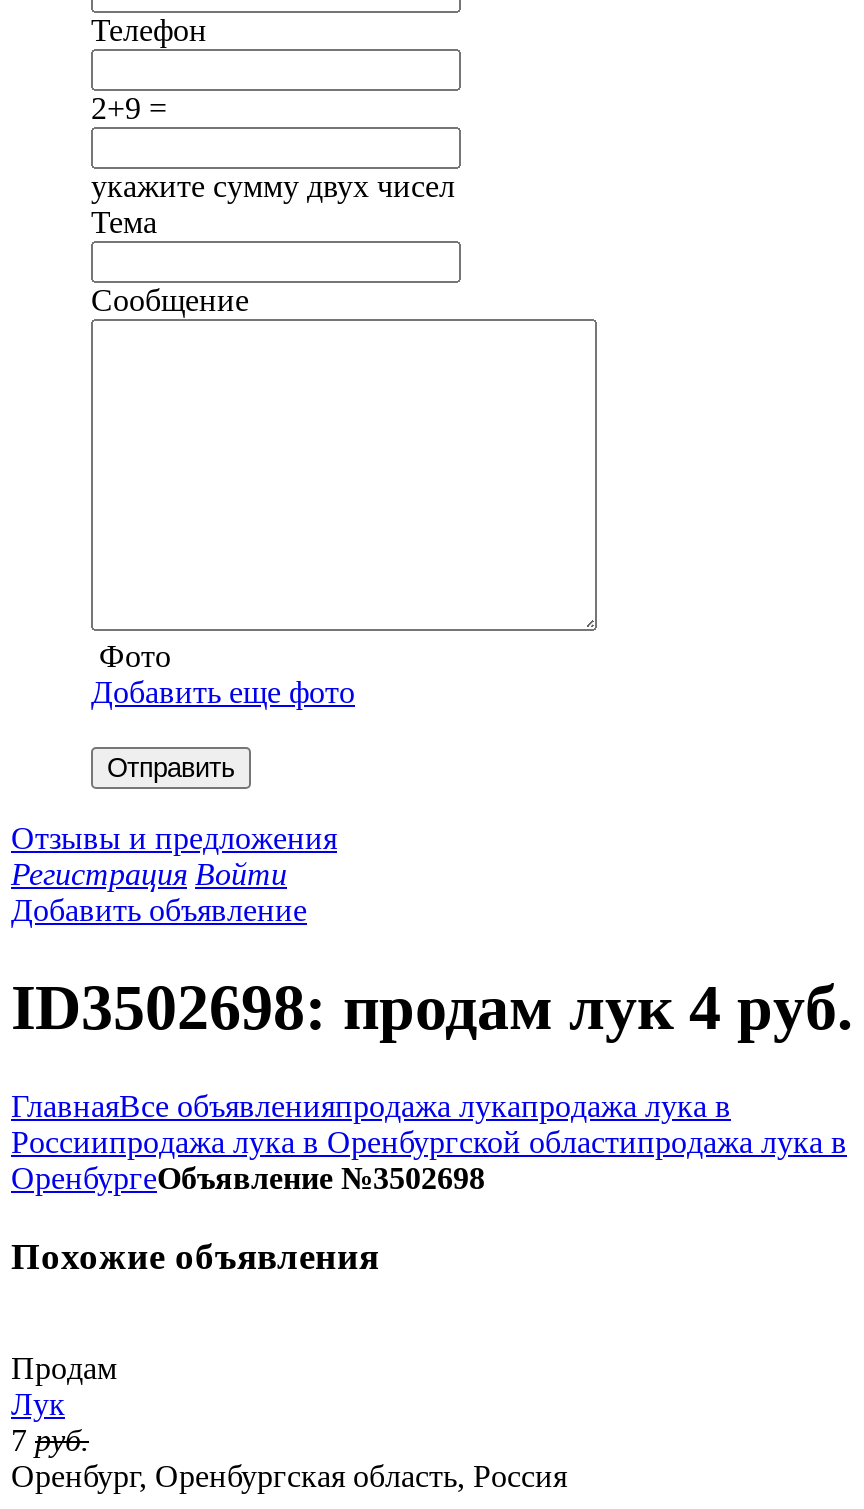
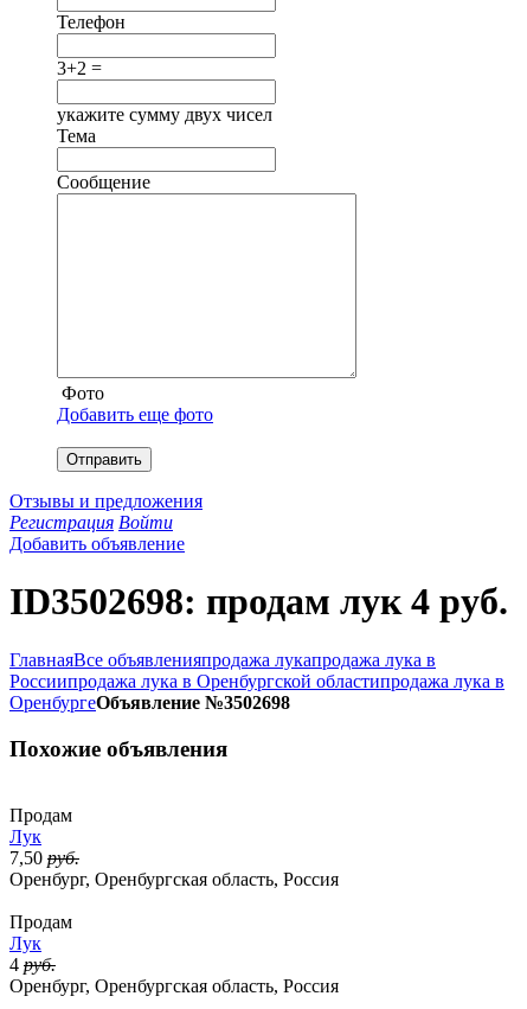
[91,91,167,125] 2+9 = -> [57,58,102,78] 3+2 =
[11,1424,89,1458] 7 руб. -> [9,848,339,975] 7,50 руб. | Оренбург, Оренбургская область, Россия | Продам | Лук | 4 руб.

